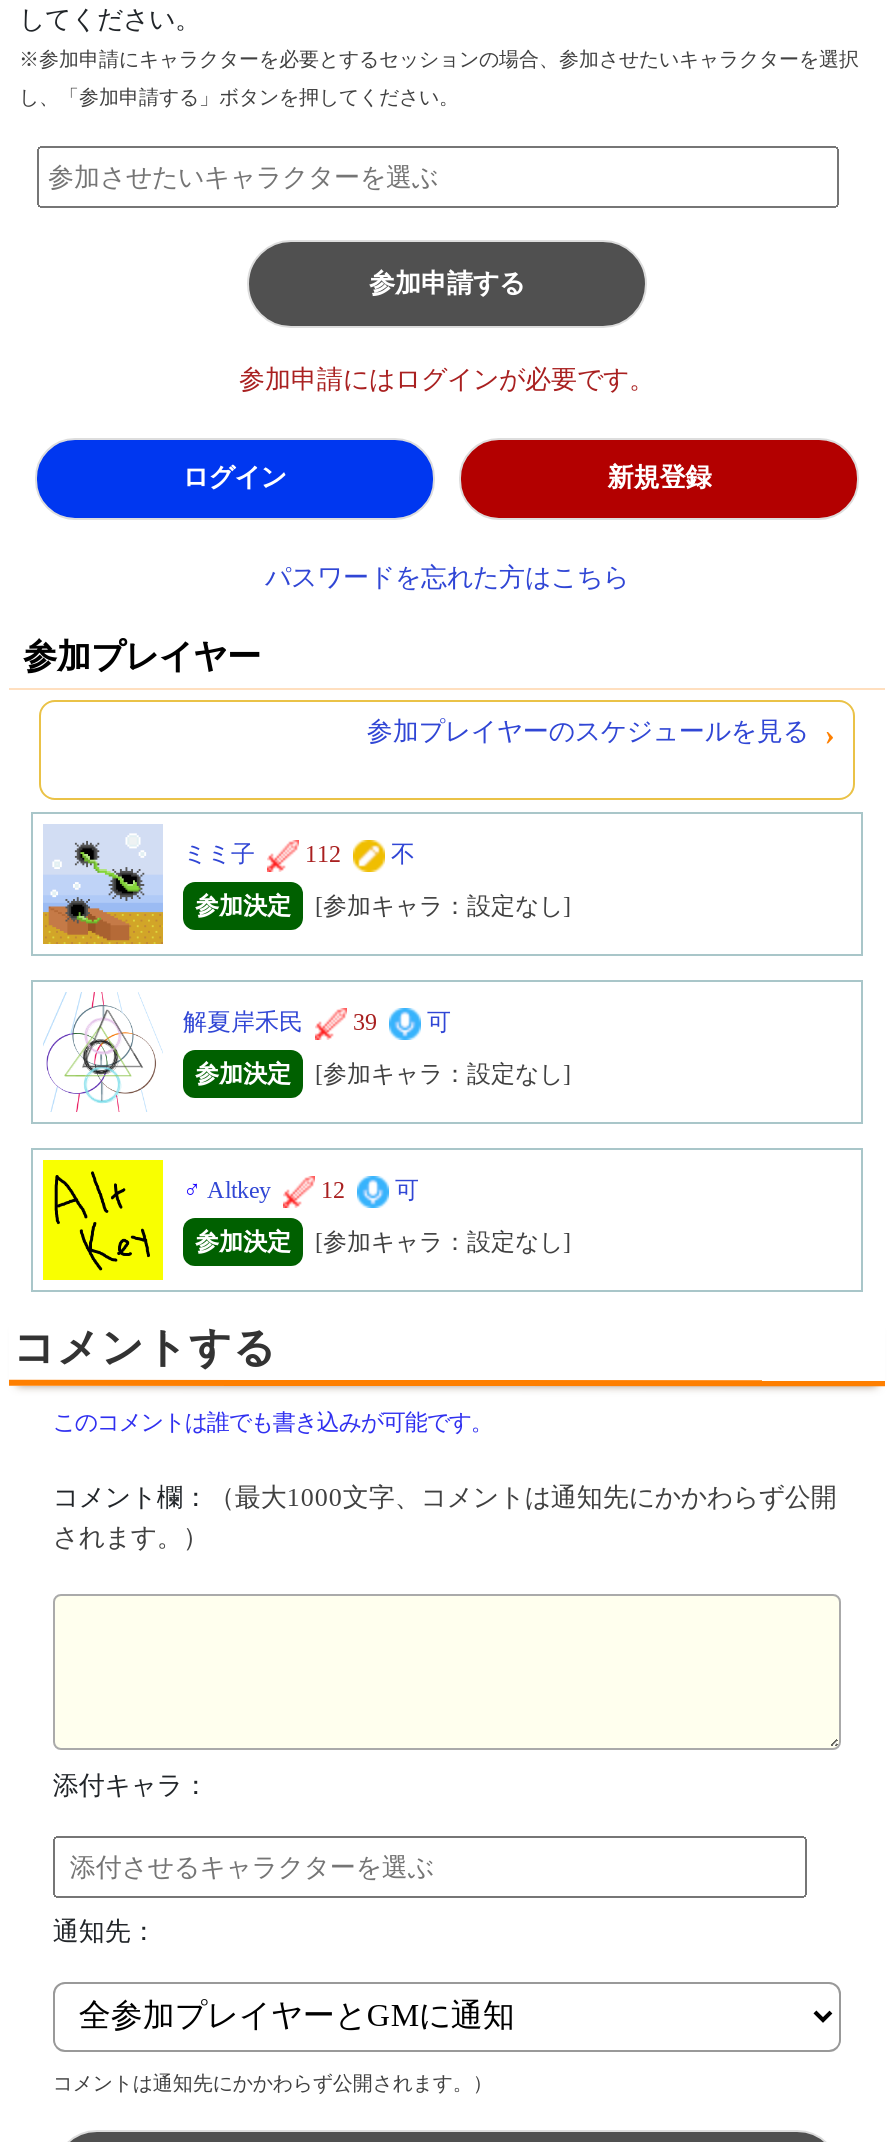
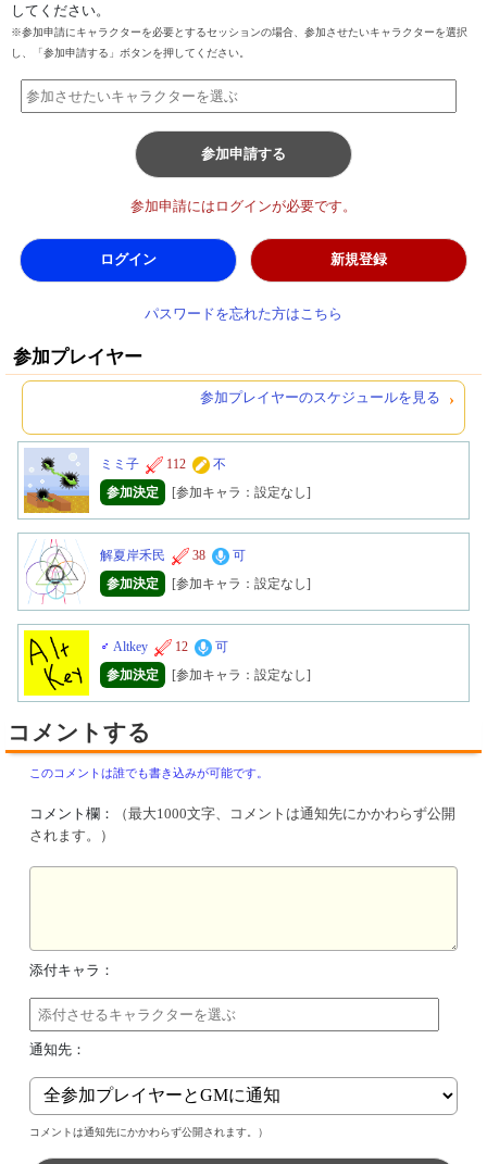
[183,1008,451,1036] 解夏岸禾民 39 可 -> [100,548,246,563] 解夏岸禾民 38 可

